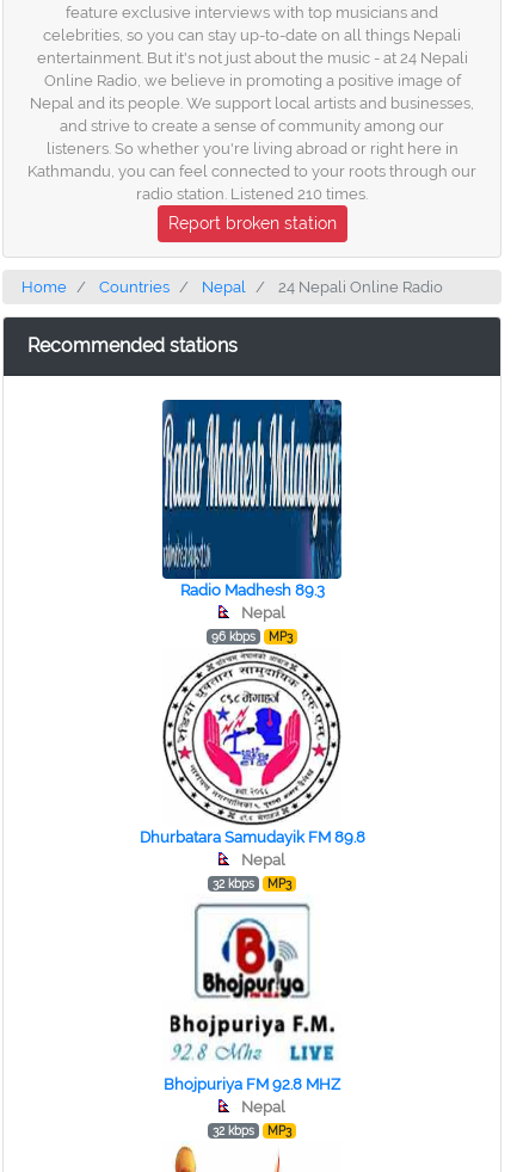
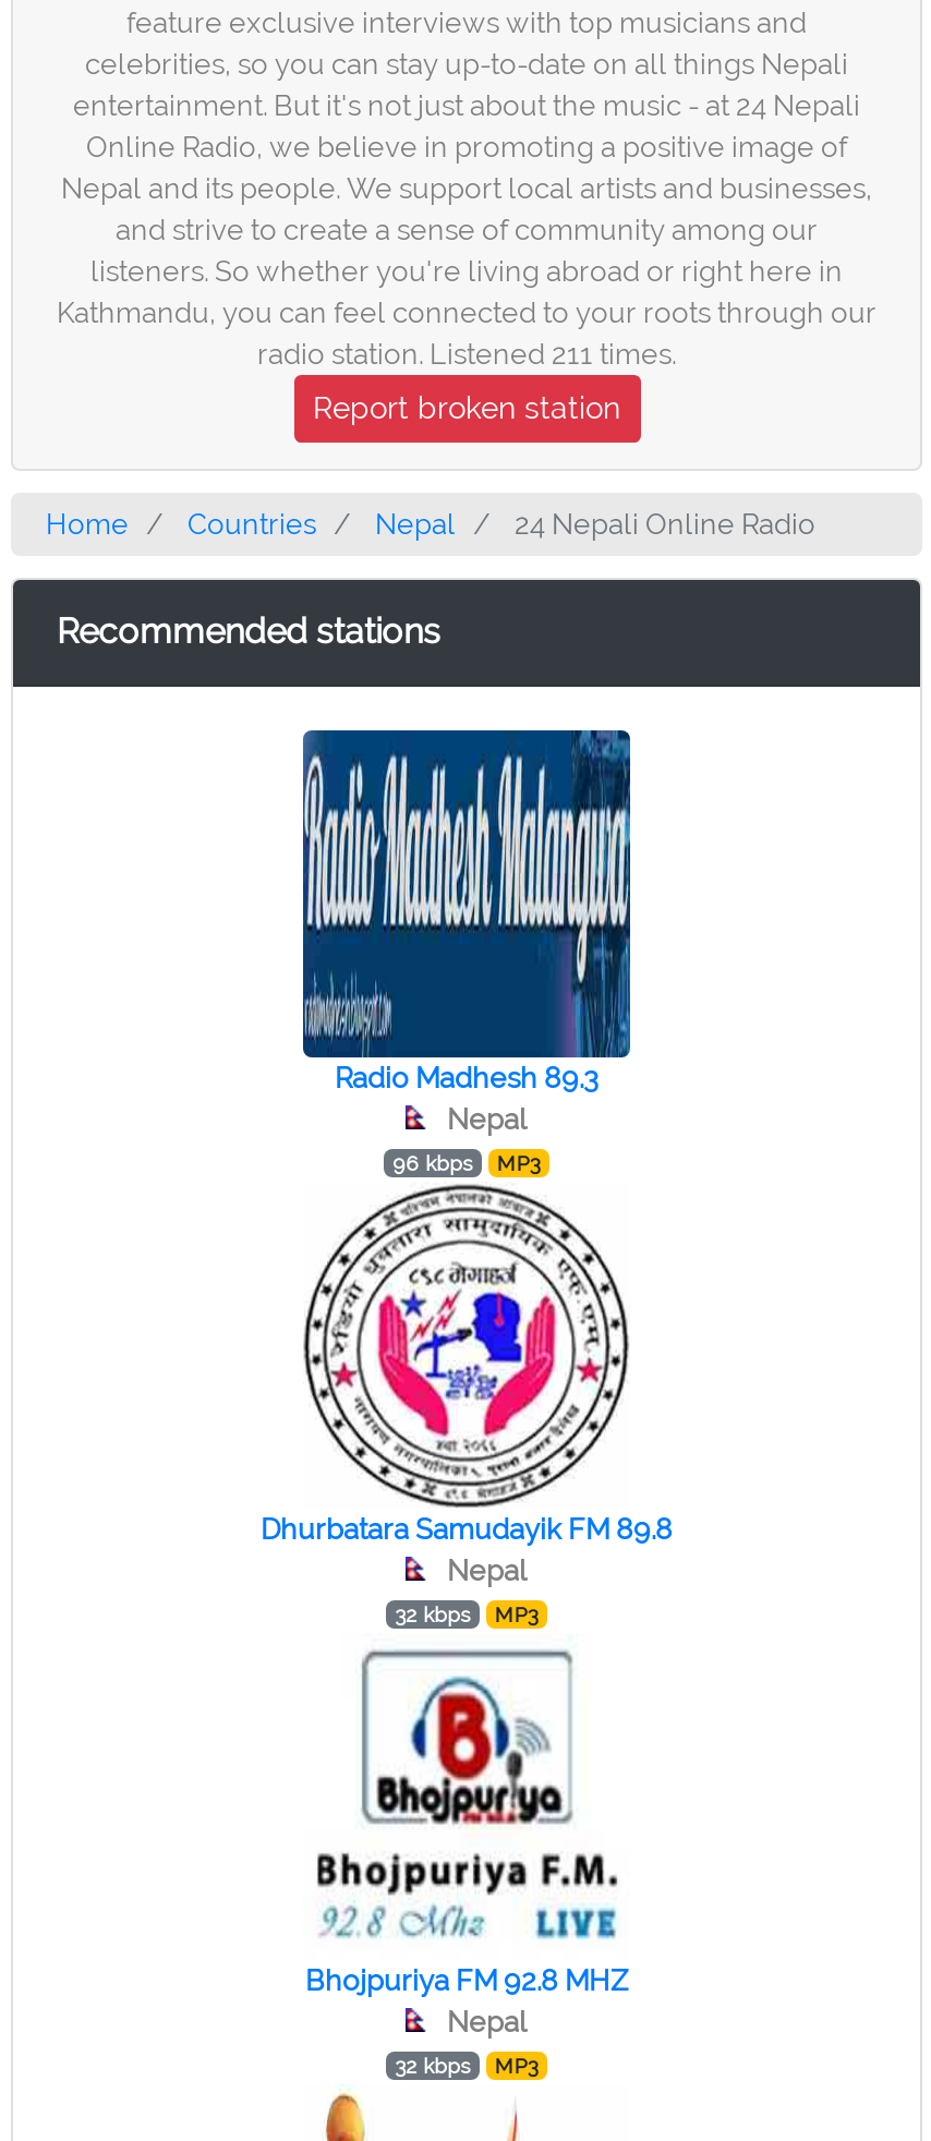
[136,185,368,203] radio station. Listened 210 times. -> [257,338,676,371] radio station. Listened 211 times.

